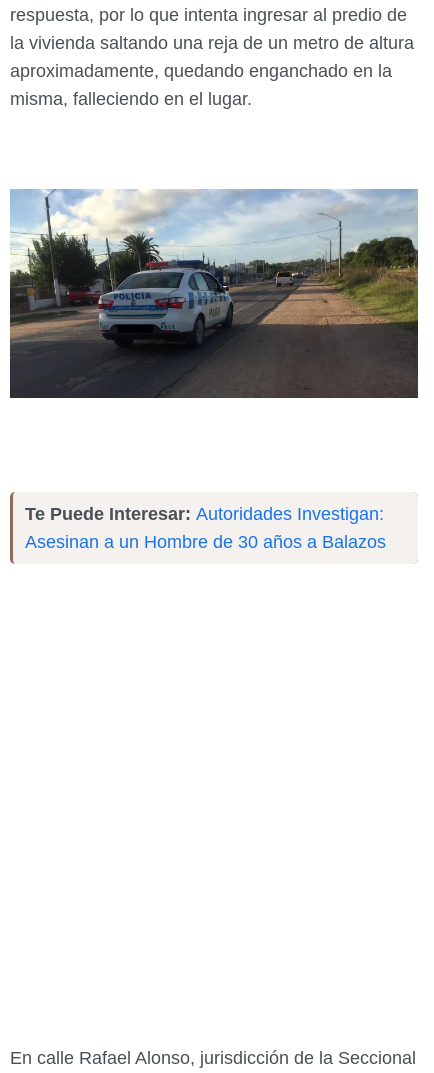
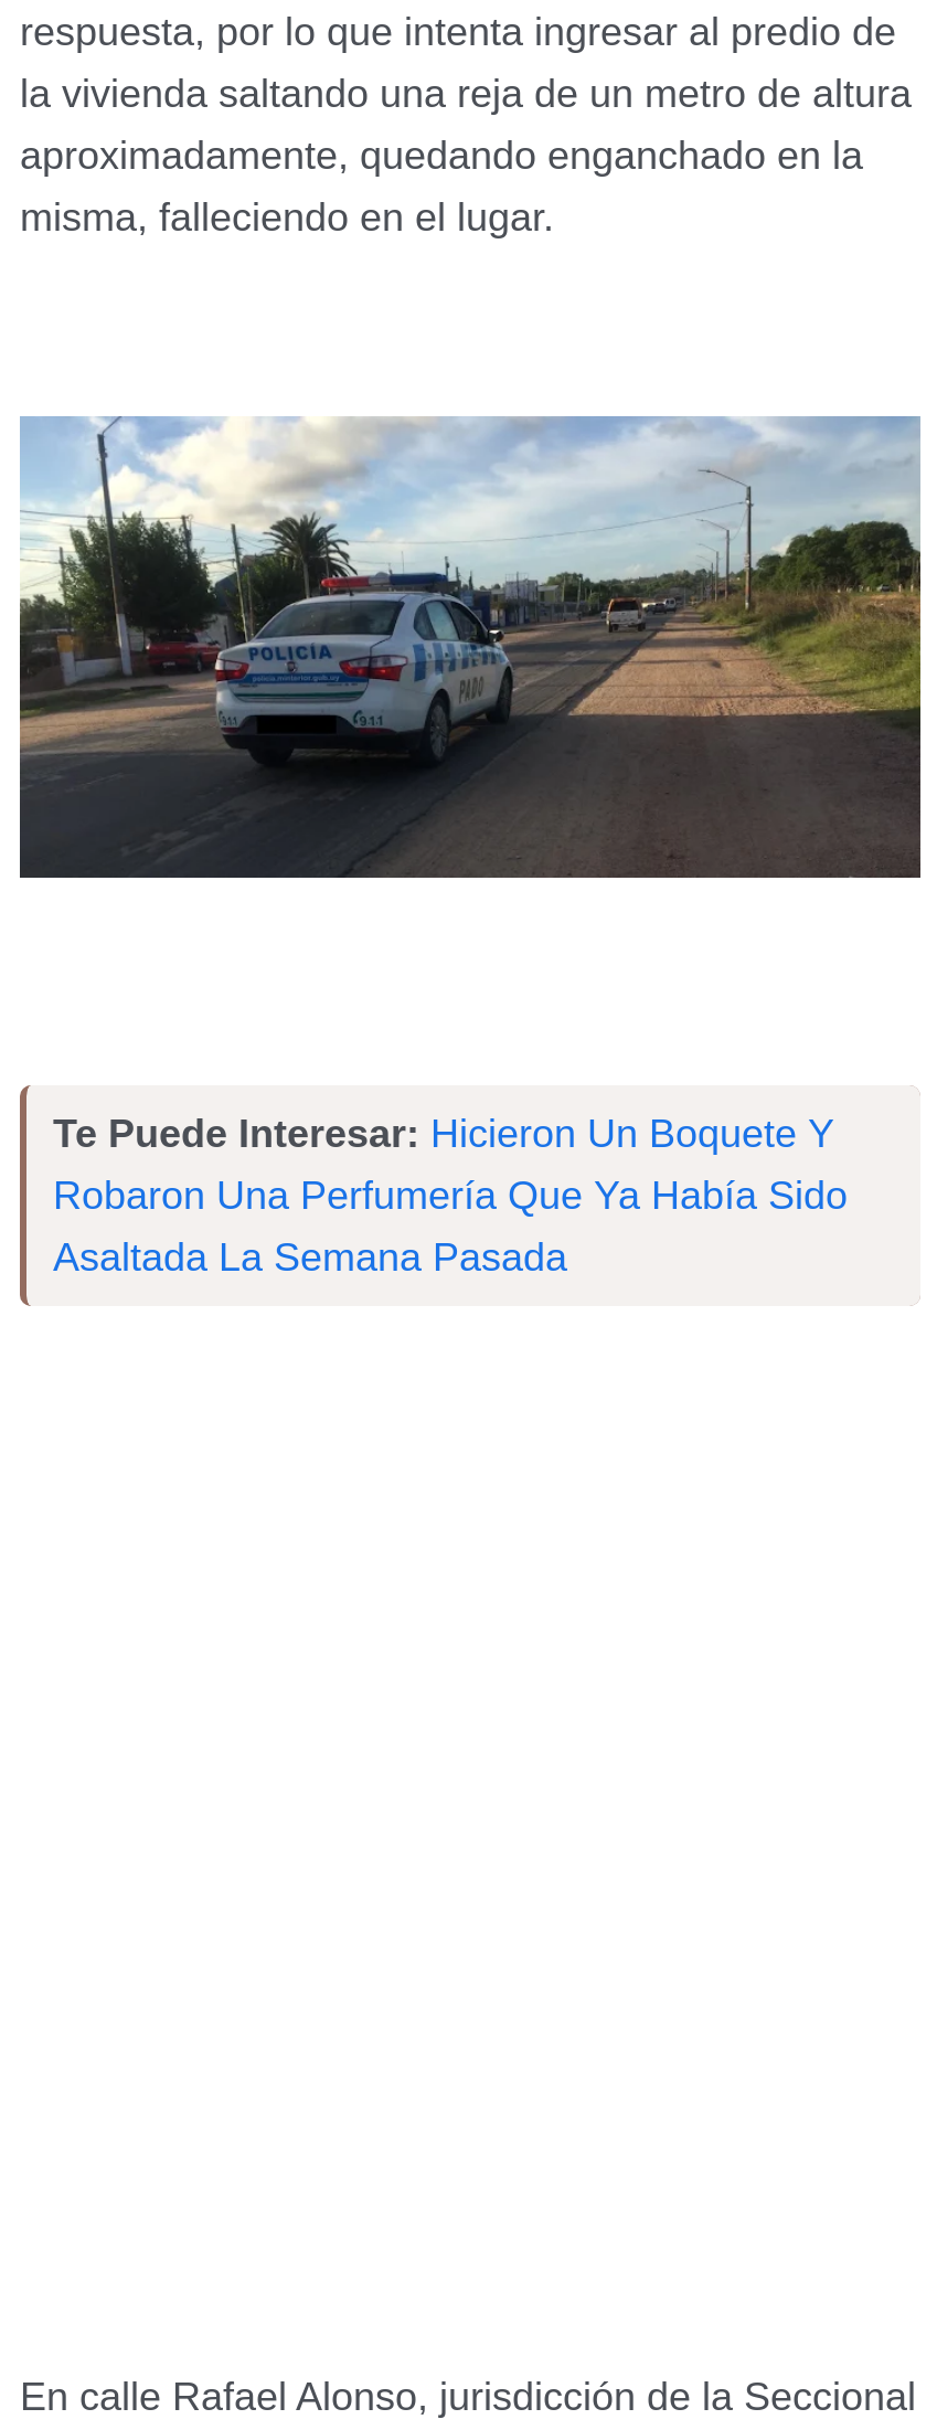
[25,504,386,552] Te Puede Interesar: Autoridades Investigan: | Asesinan a un Hombre de 30 años a Balazos -> [53,1112,848,1280] Te Puede Interesar: Hicieron Un Boquete Y | Robaron Una Perfumería Que Ya Había Sido | Asaltada La Semana Pasada

